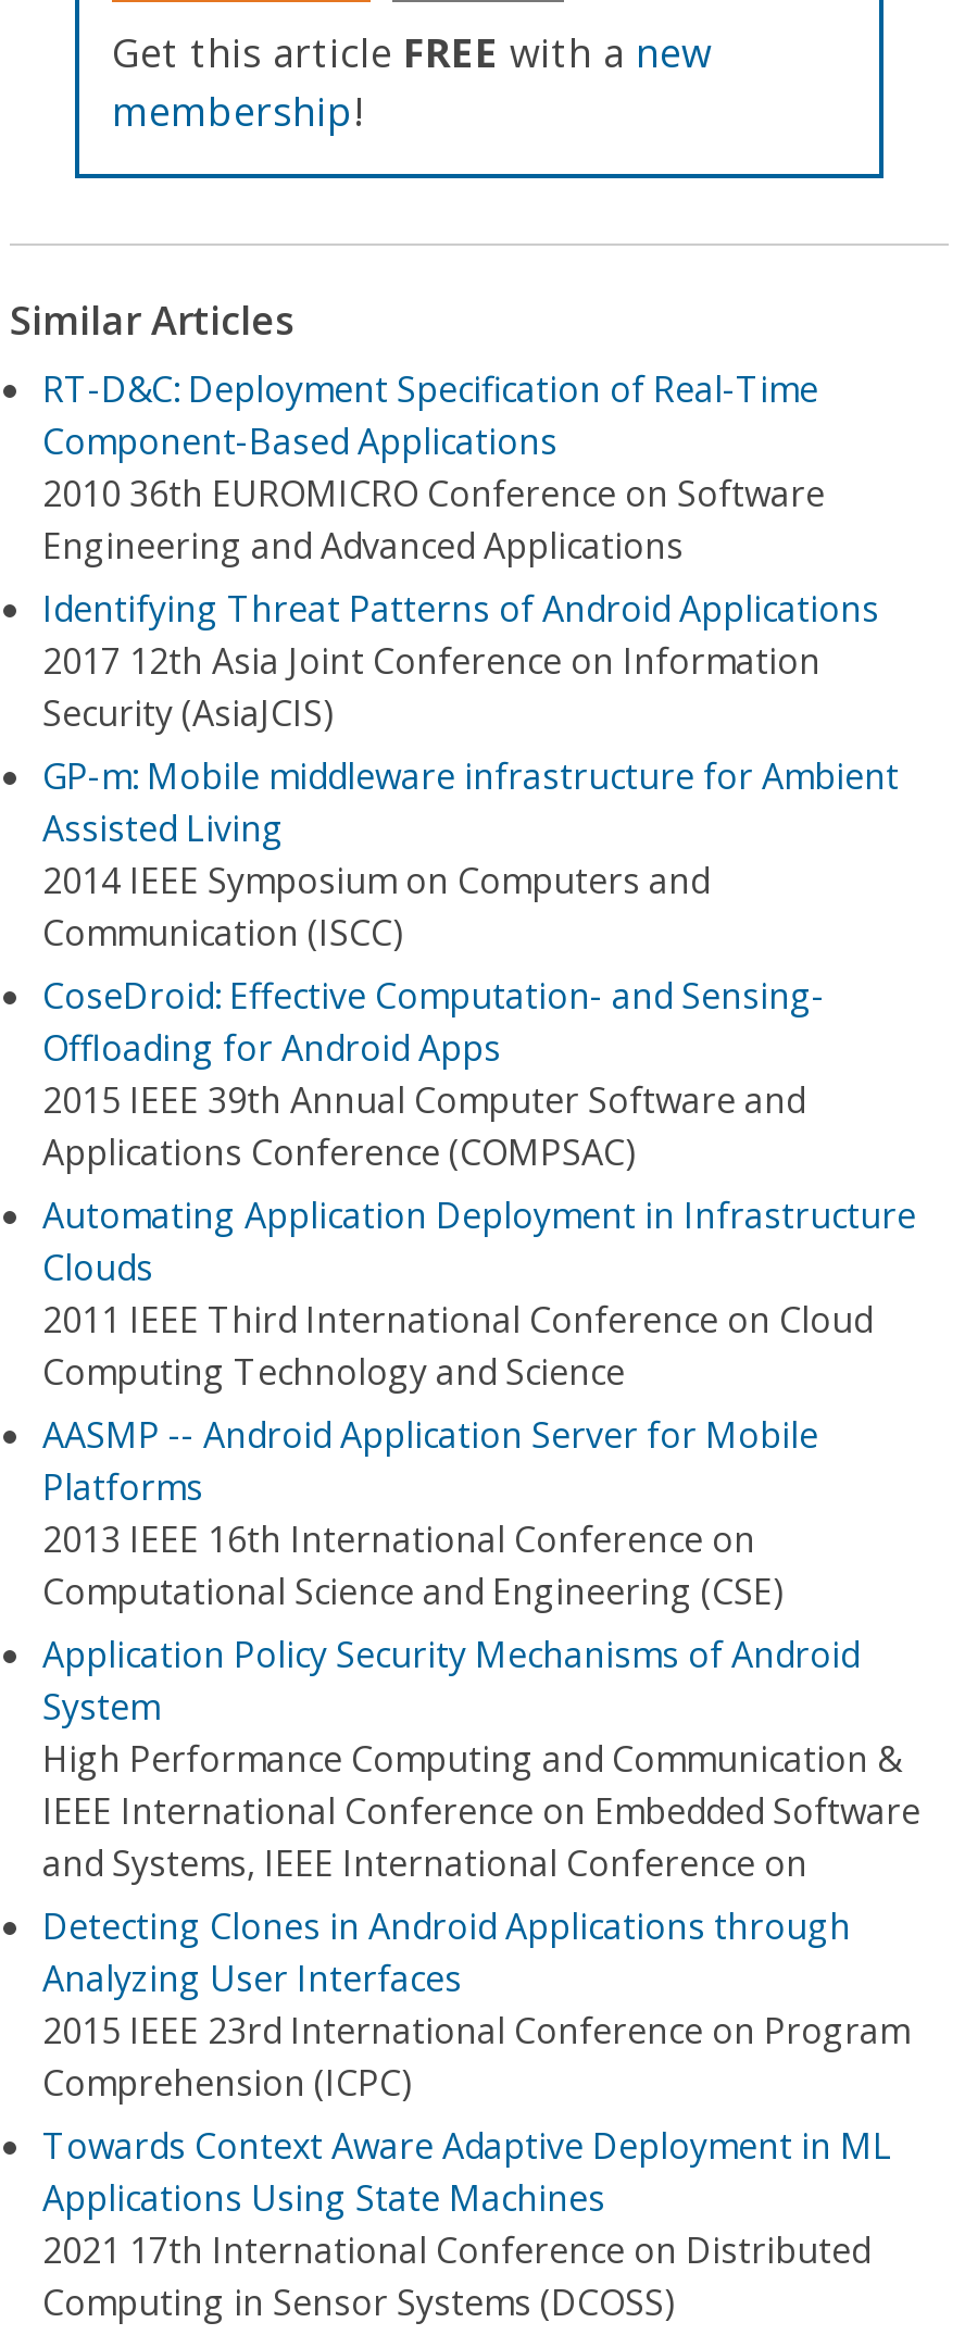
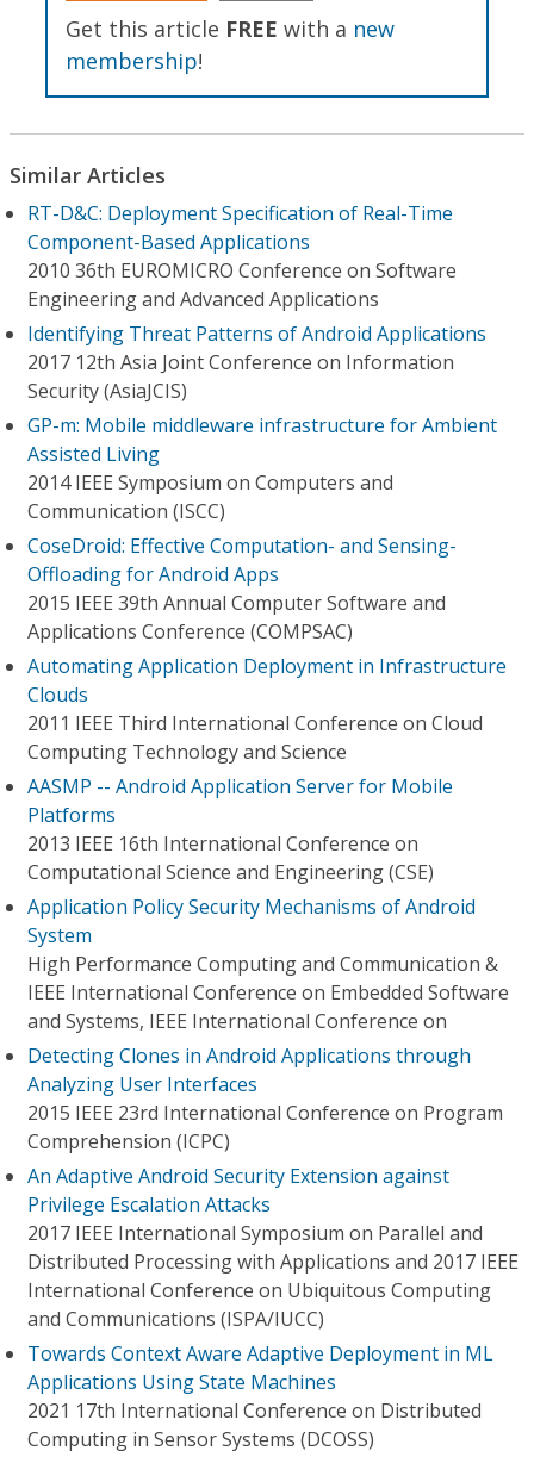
none -> [27,1163,519,1332] An Adaptive Android Security Extension against | Privilege Escalation Attacks | 2017 IEEE International Symposium on Parallel and | Distributed Processing with Applications and 2017 IEEE | International Conference on Ubiquitous Computing | and Communications (ISPA/IUCC)

